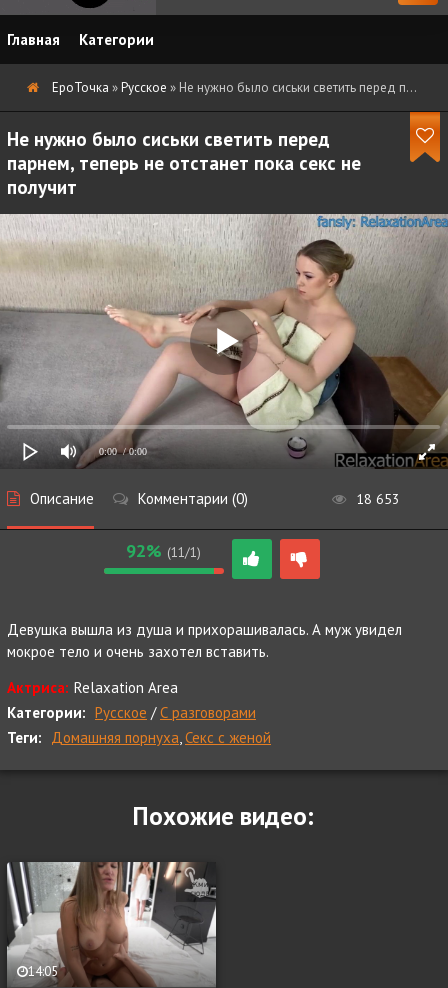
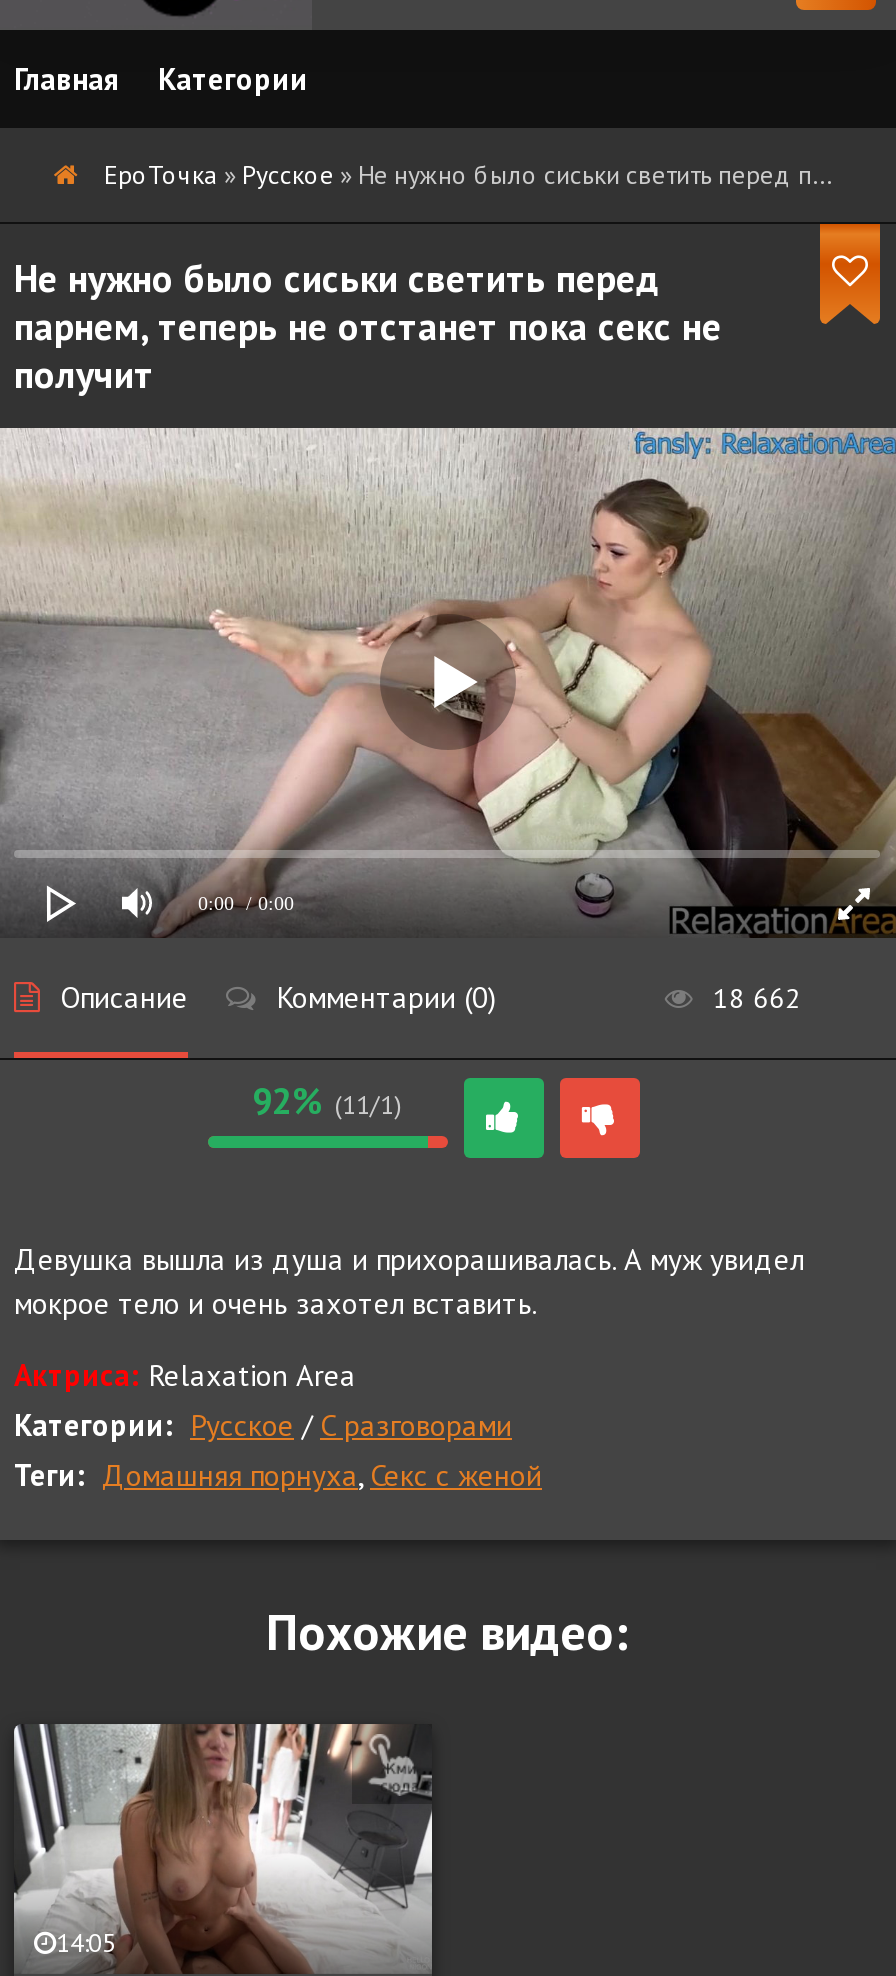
[356,490,400,508] 18 653 -> [713,980,801,1016] 18 662

